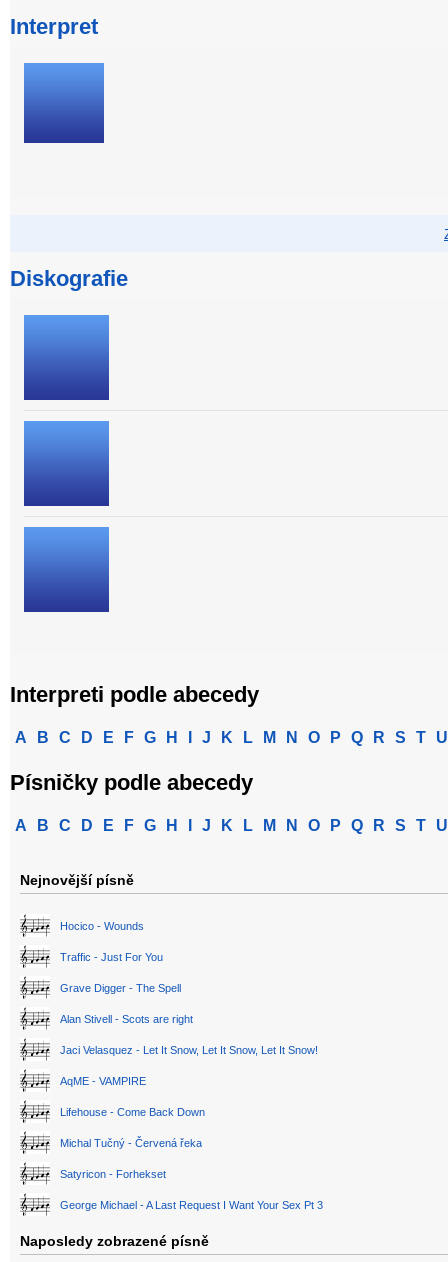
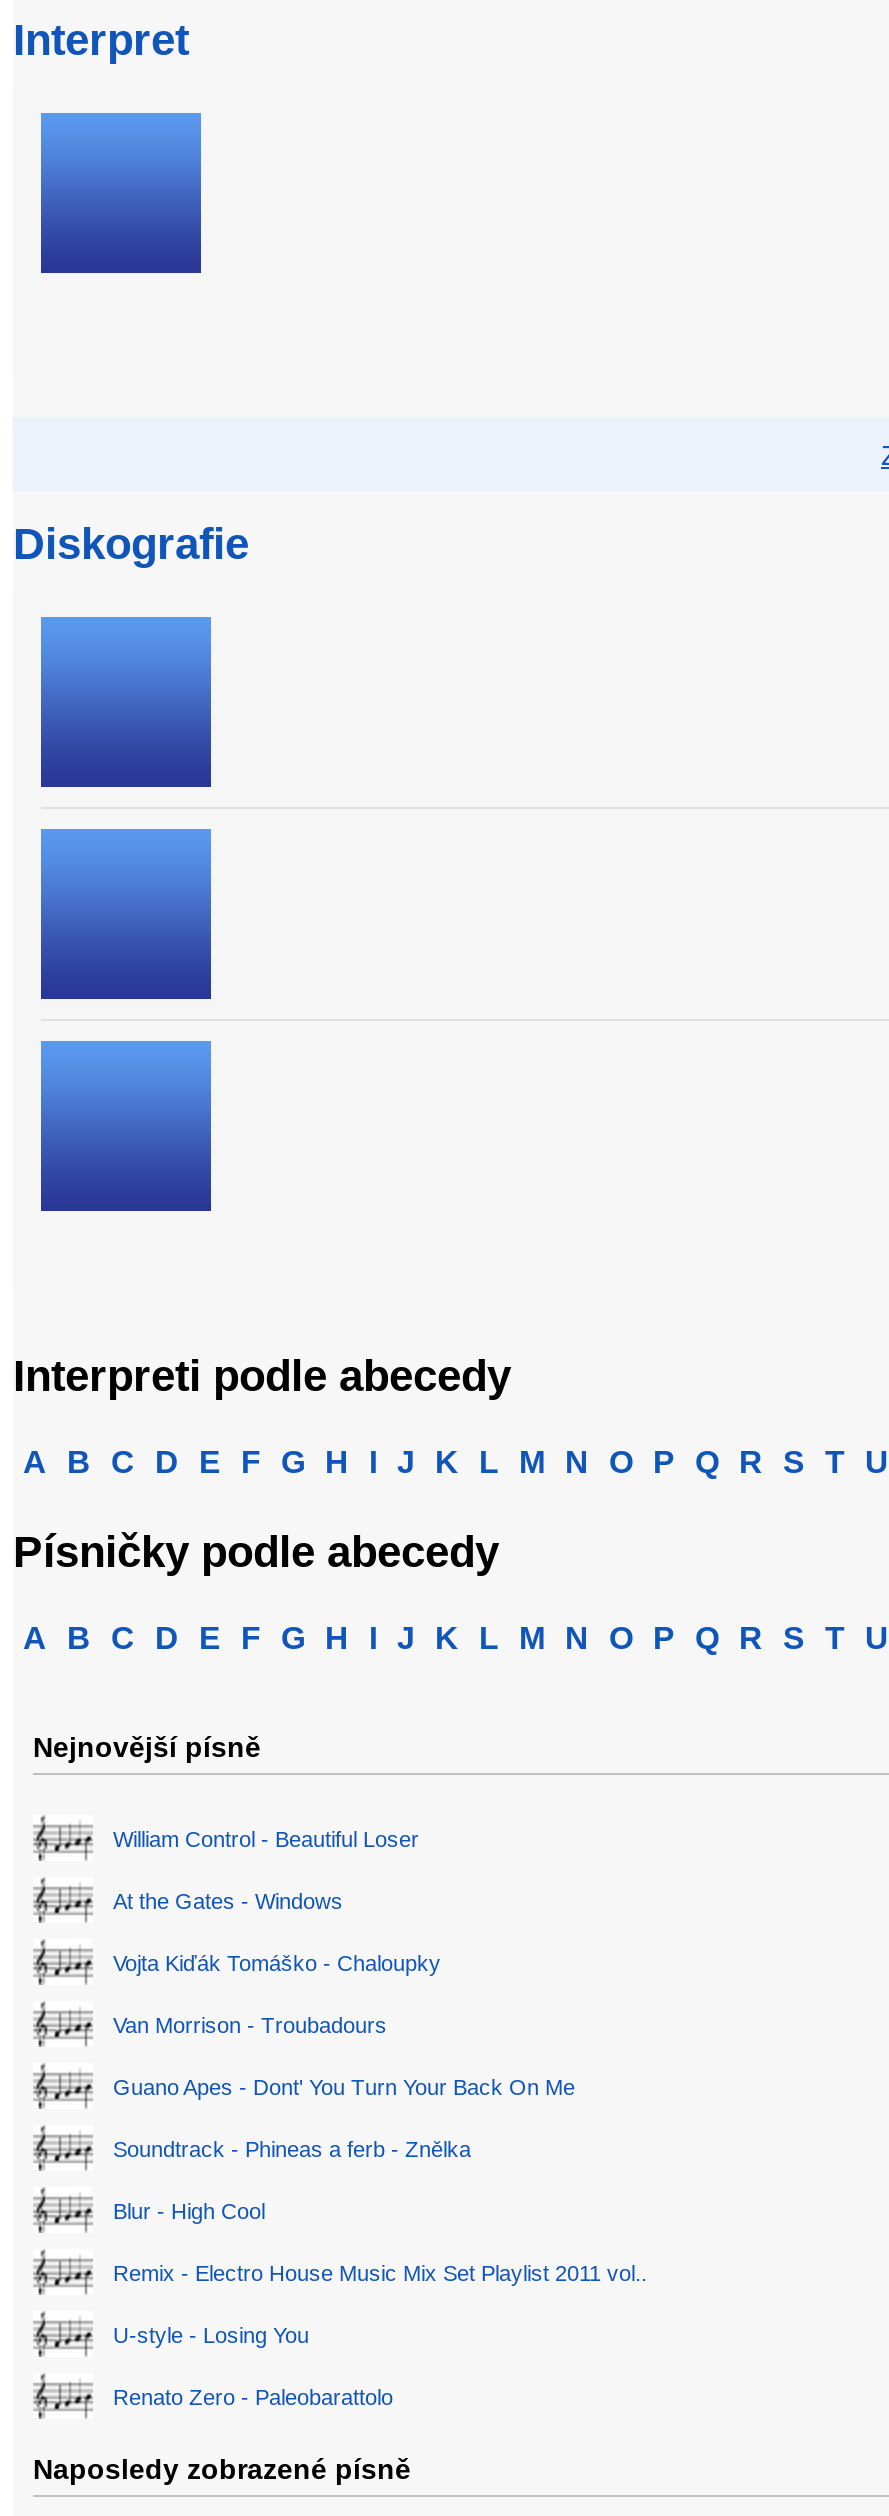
[60,920,144,932] Hocico - Wounds -> [113,1827,419,1851] William Control - Beautiful Loser
[60,951,163,963] Traffic - Just For You -> [113,1889,343,1913] At the Gates - Windows
[60,982,181,994] Grave Digger - The Spell -> [113,1951,441,1975] Vojta Kiďák Tomáško - Chaloupky
[60,1013,193,1025] Alan Stivell - Scots are right -> [113,2013,387,2037] Van Morrison - Troubadours
[60,1044,318,1056] Jaci Velasquez - Let It Snow, Let It Snow, Let It Snow! -> [113,2075,575,2099] Guano Apes - Dont' You Turn Your Back On Me
[60,1075,146,1087] AqME - VAMPIRE -> [113,2137,471,2161] Soundtrack - Phineas a ferb - Znělka
[60,1106,205,1118] Lifehouse - Come Back Down -> [113,2199,265,2223] Blur - High Cool
[60,1137,202,1149] Michal Tučný - Červená řeka -> [113,2261,647,2285] Remix - Electro House Music Mix Set Playlist 2011 vol..
[60,1168,166,1180] Satyricon - Forhekset -> [113,2323,309,2347] U-style - Losing You
[60,1199,323,1211] George Michael - A Last Request I Want Your Sex Pt 3 -> [113,2385,393,2409] Renato Zero - Paleobarattolo

